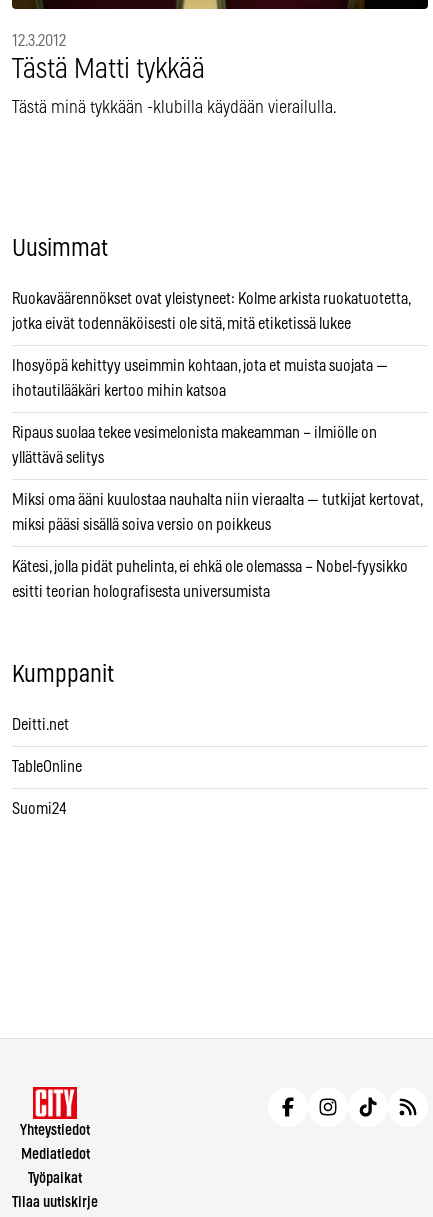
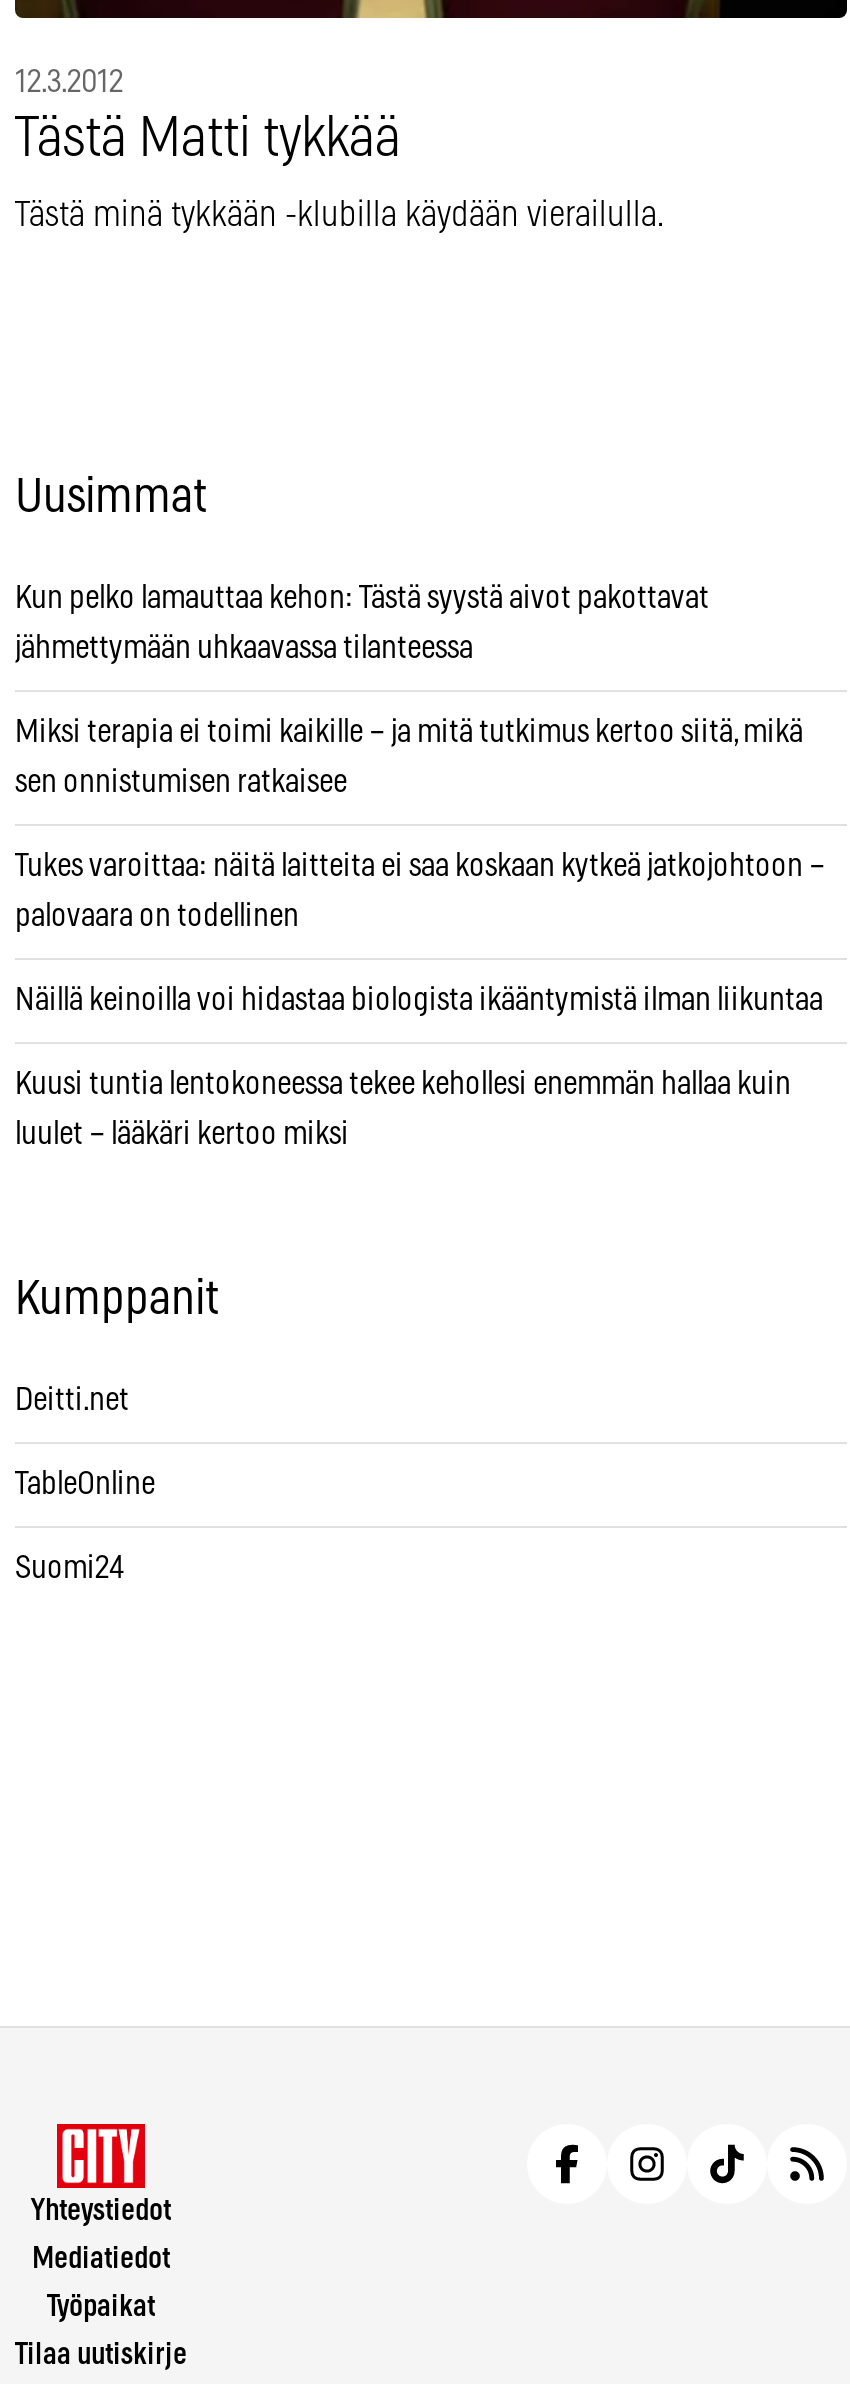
[12,290,422,599] Ruokaväärennökset ovat yleistyneet: Kolme arkista ruokatuotetta, | jotka eivät todennäköisesti ole sitä, mitä etiketissä lukee | Ihosyöpä kehittyy useimmin kohtaan, jota et muista suojata — | ihotautilääkäri kertoo mihin katsoa | Ripaus suolaa tekee vesimelonista makeamman – ilmiölle on | yllättävä selitys | Miksi oma ääni kuulostaa nauhalta niin vieraalta — tutkijat kertovat, | miksi pääsi sisällä soiva versio on poikkeus | Kätesi, jolla pidät puhelinta, ei ehkä ole olemassa – Nobel-fyysikko | esitti teorian holografisesta universumista -> [15,581,825,1149] Kun pelko lamauttaa kehon: Tästä syystä aivot pakottavat | jähmettymään uhkaavassa tilanteessa | Miksi terapia ei toimi kaikille – ja mitä tutkimus kertoo siitä, mikä | sen onnistumisen ratkaisee | Tukes varoittaa: näitä laitteita ei saa koskaan kytkeä jatkojohtoon – | palovaara on todellinen | Näillä keinoilla voi hidastaa biologista ikääntymistä ilman liikuntaa | Kuusi tuntia lentokoneessa tekee kehollesi enemmän hallaa kuin | luulet – lääkäri kertoo miksi

